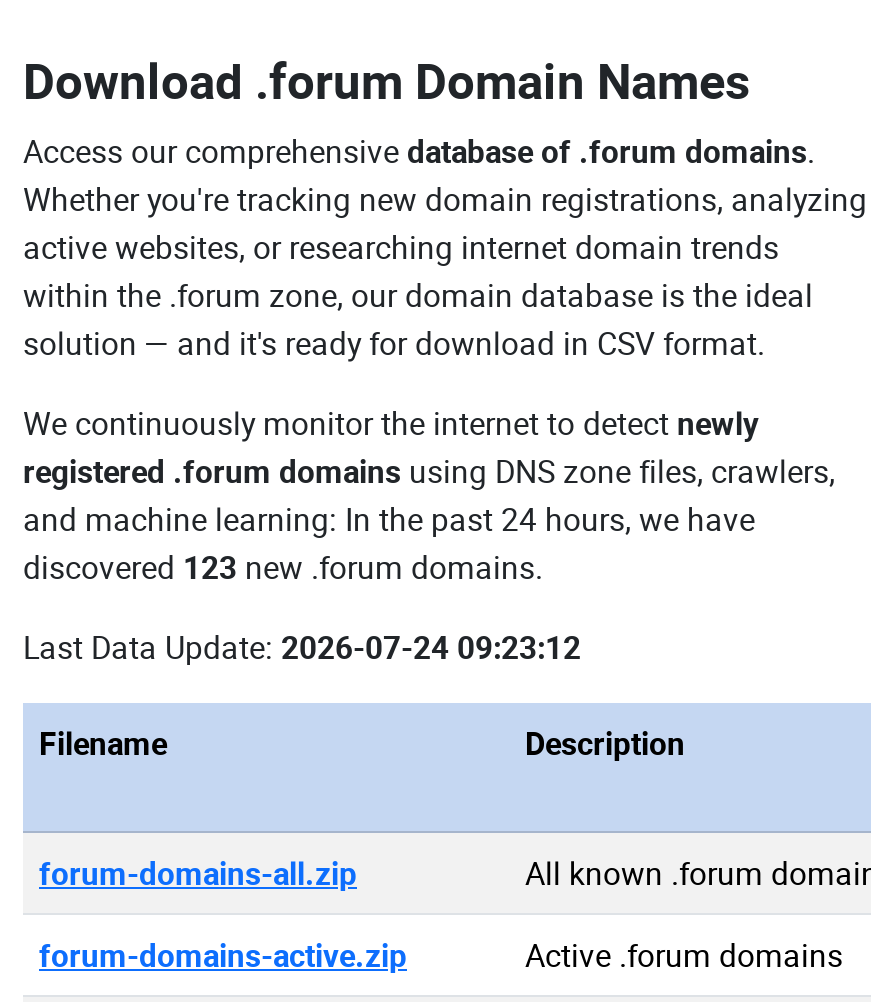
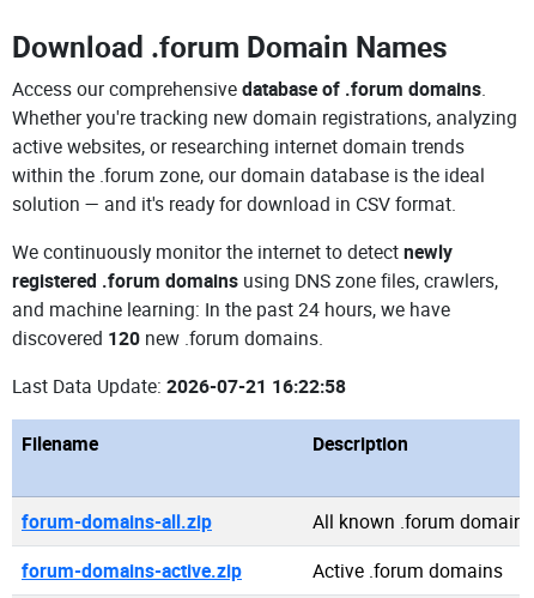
[23,545,543,589] discovered 123 new .forum domains. -> [12,325,323,351] discovered 120 new .forum domains.
[23,625,581,669] Last Data Update: 2026-07-24 09:23:12 -> [12,373,346,399] Last Data Update: 2026-07-21 16:22:58

